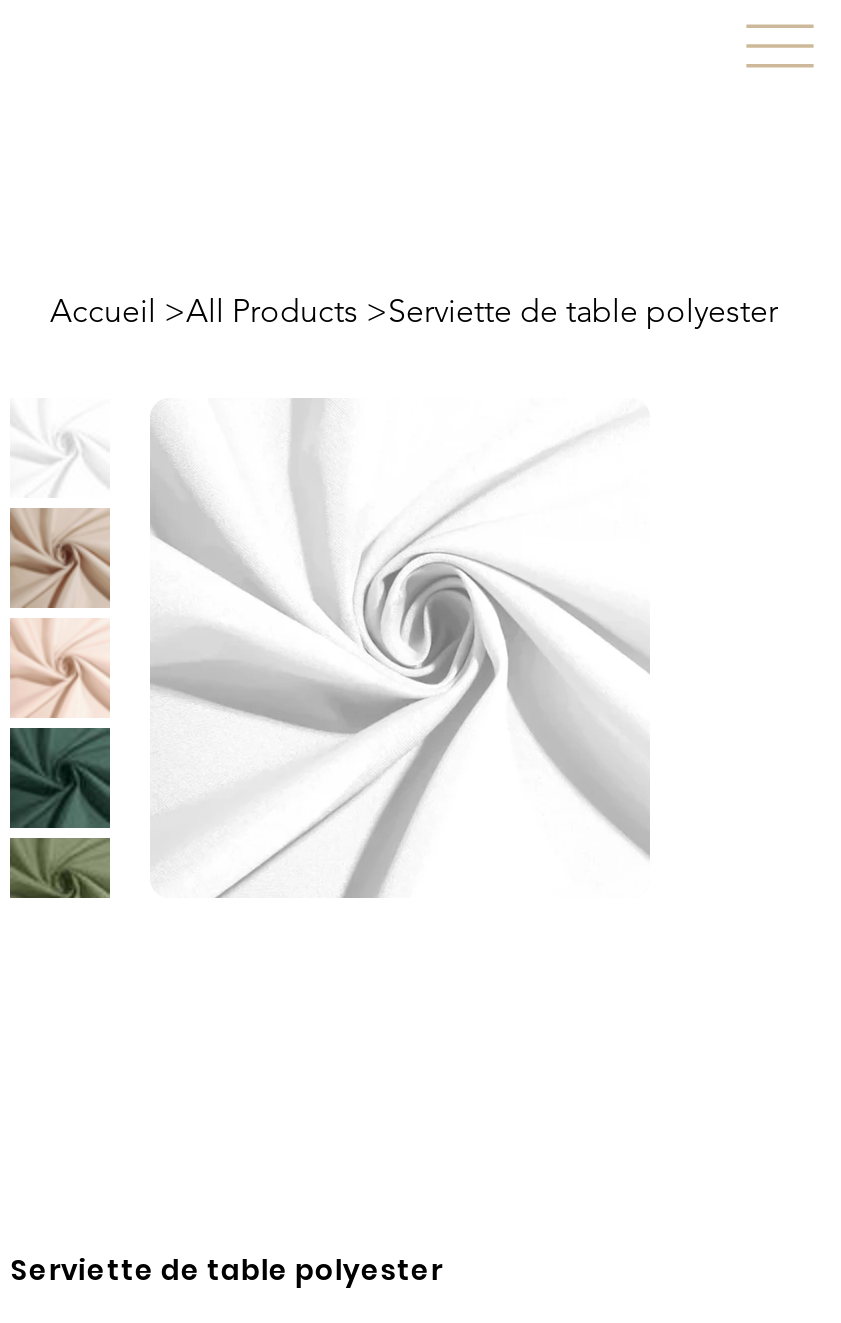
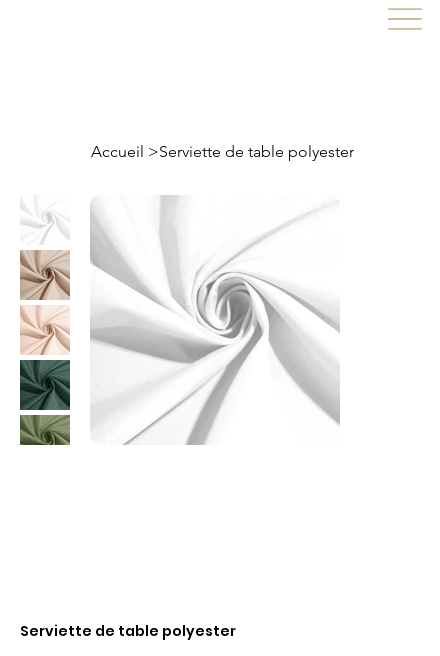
[50,291,778,329] Accueil >All Products >Serviette de table polyester -> [90,141,353,160] Accueil >Serviette de table polyester

